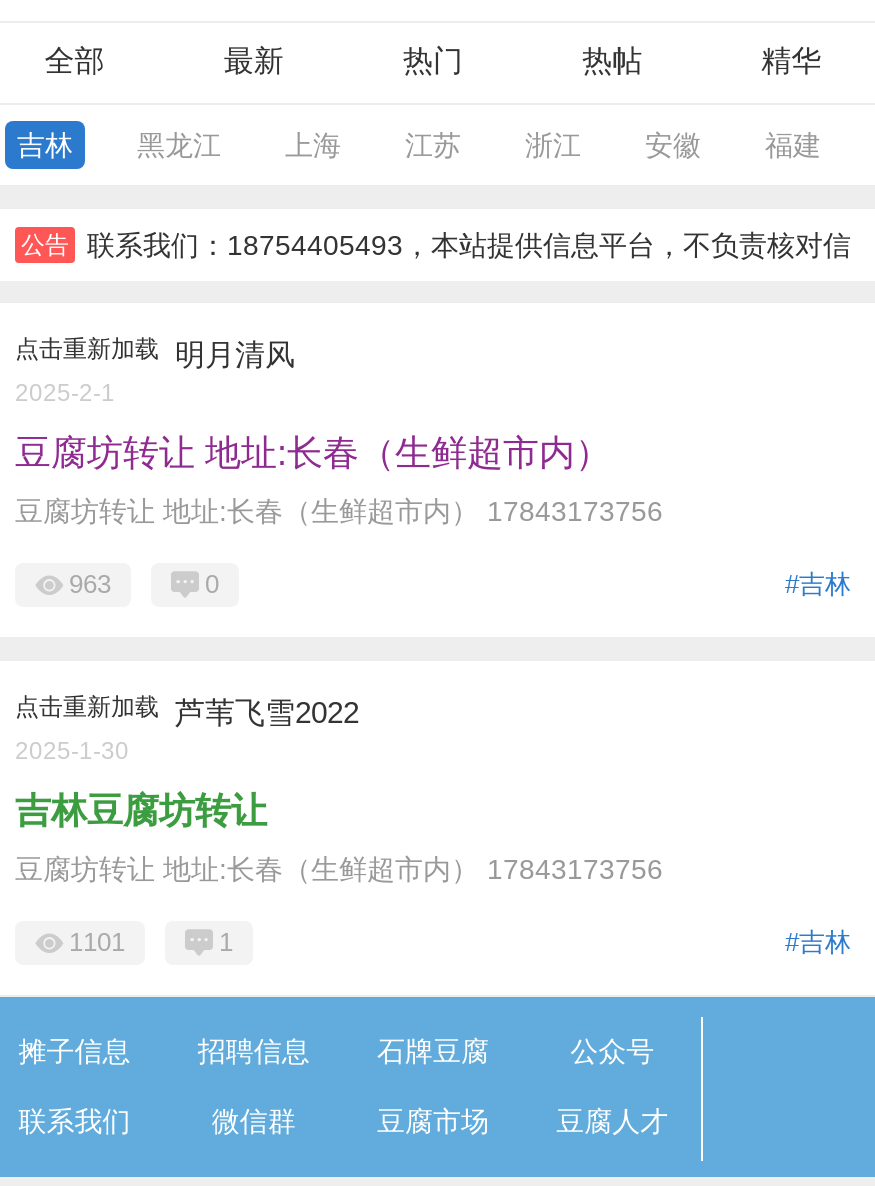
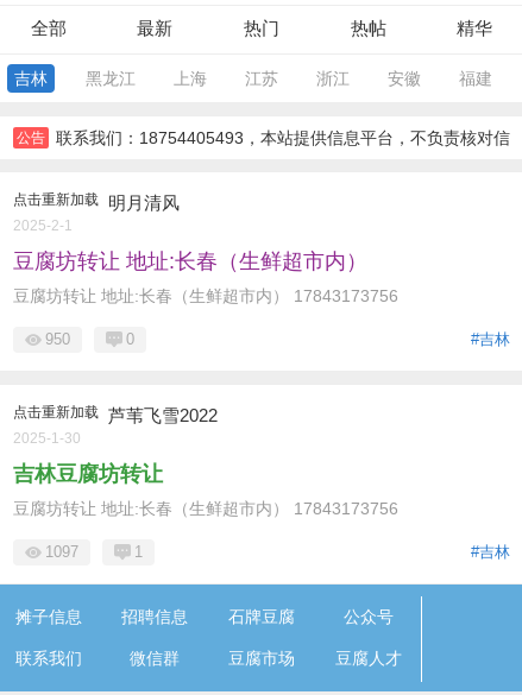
[69,569,111,599] 963 -> [45,330,70,348] 950
[69,927,125,957] 1101 -> [45,543,78,561] 1097

